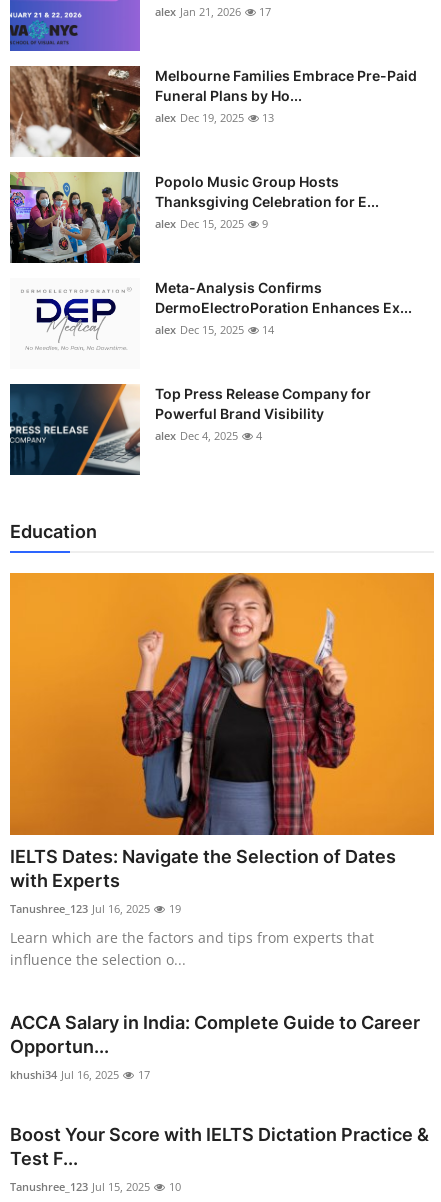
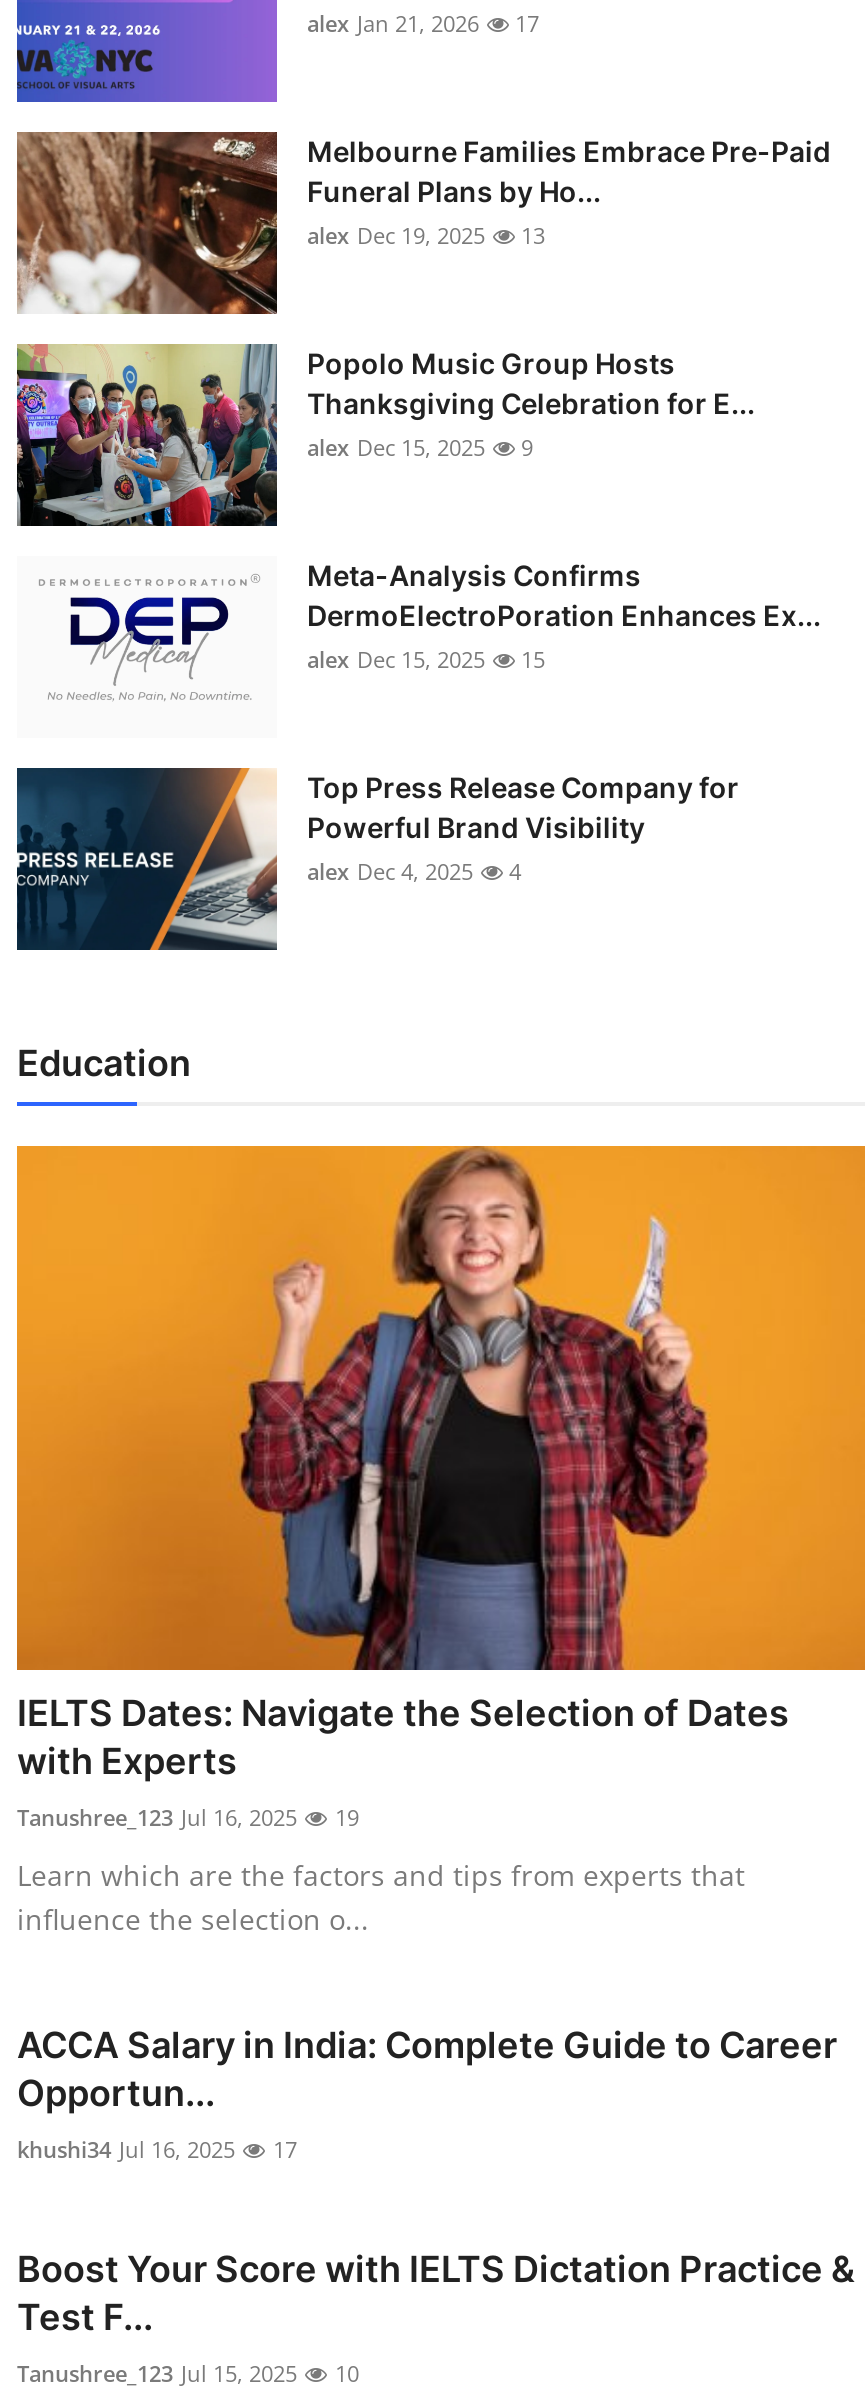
[155,322,274,337] alex Dec 15, 2025 14 -> [307,644,545,674] alex Dec 15, 2025 15

